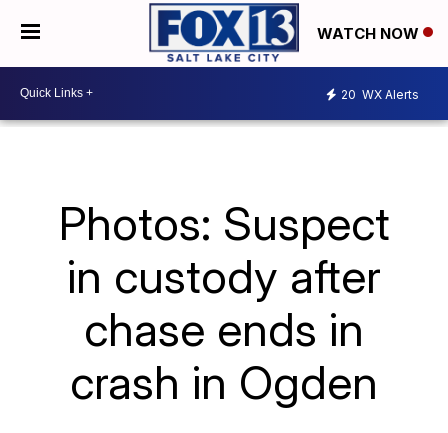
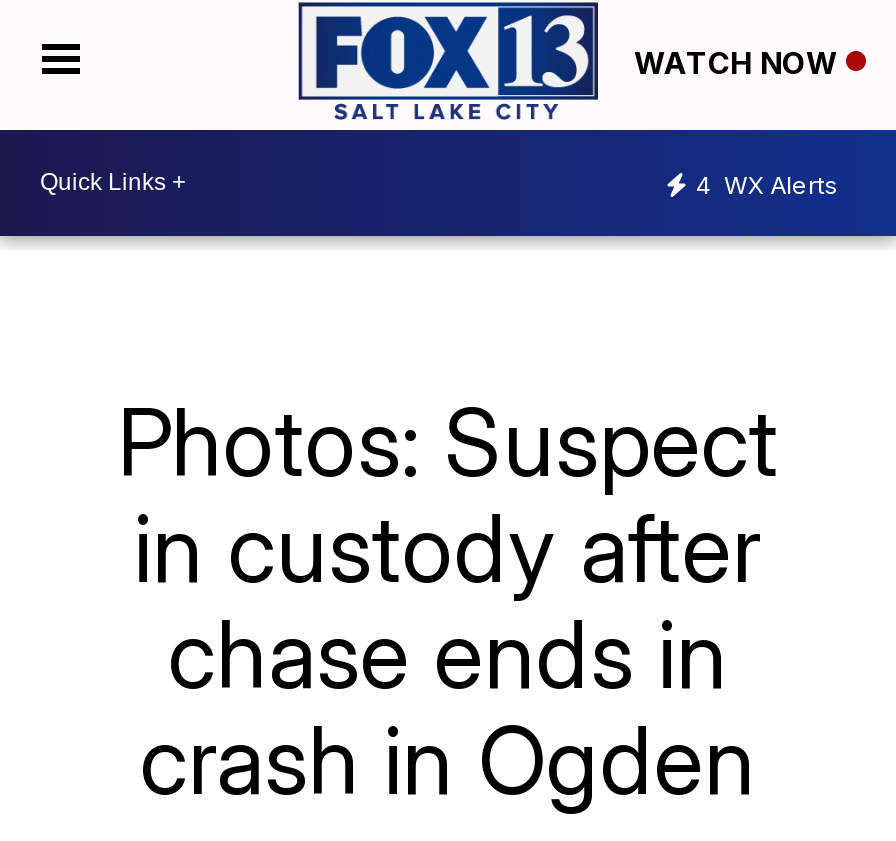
[341,87,419,102] 20 WX Alerts -> [696,170,838,200] 4 WX Alerts

